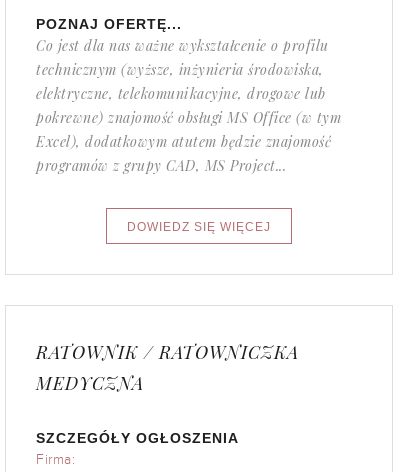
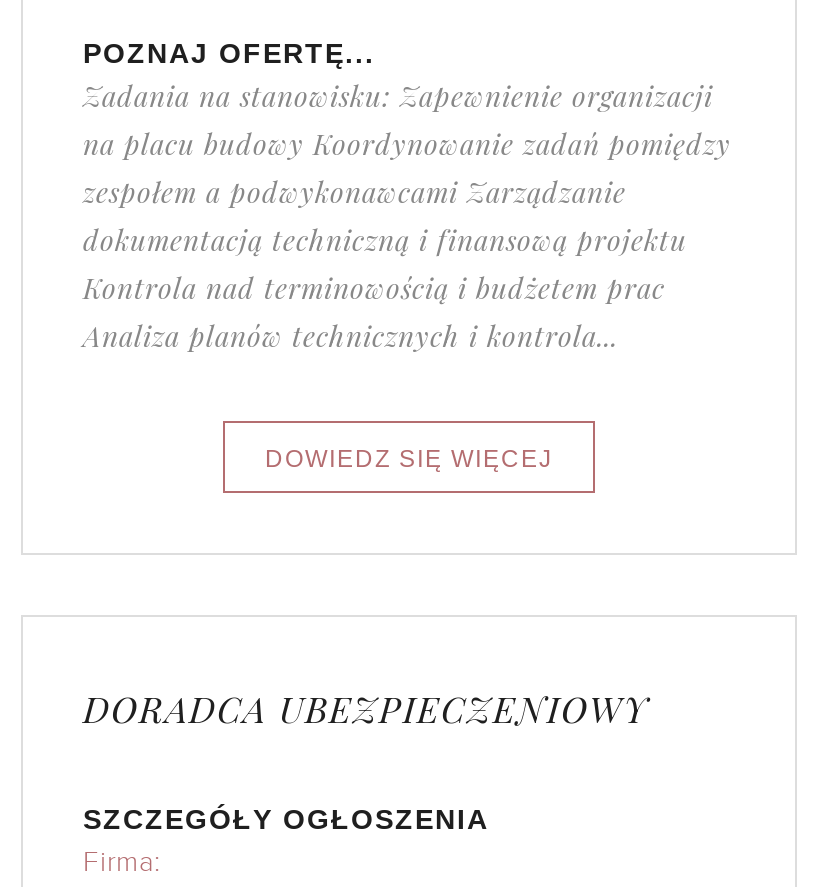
[36,36,341,175] Co jest dla nas ważne wykształcenie o profilu | technicznym (wyższe, inżynieria środowiska, | elektryczne, telekomunikacyjne, drogowe lub | pokrewne) znajomość obsługi MS Office (w tym | Excel), dodatkowym atutem będzie znajomość | programów z grupy CAD, MS Project... -> [83,77,731,355] Zadania na stanowisku: Zapewnienie organizacji | na placu budowy Koordynowanie zadań pomiędzy | zespołem a podwykonawcami Zarządzanie | dokumentacją techniczną i finansową projektu | Kontrola nad terminowością i budżetem prac | Analiza planów technicznych i kontrola...
[36,340,299,395] RATOWNIK / RATOWNICZKA | MEDYCZNA -> [83,685,649,733] DORADCA UBEZPIECZENIOWY

